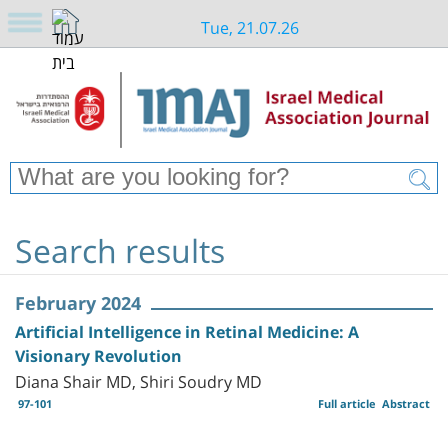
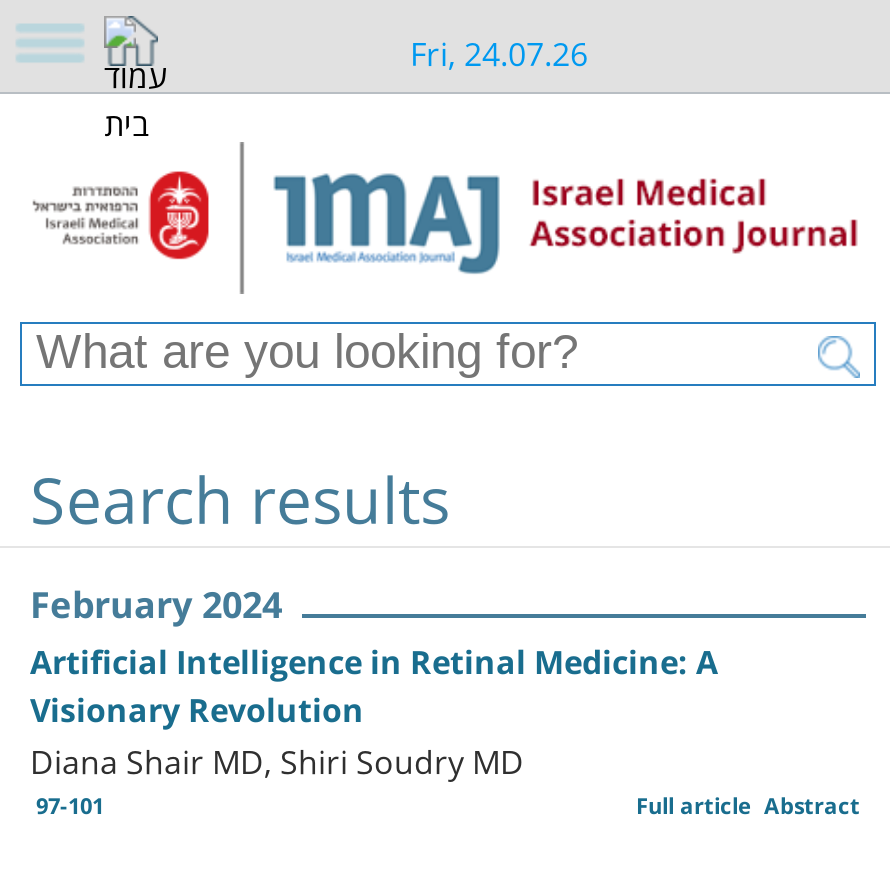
[200,9,298,42] Tue, 21.07.26 -> [410,16,588,82] Fri, 24.07.26

